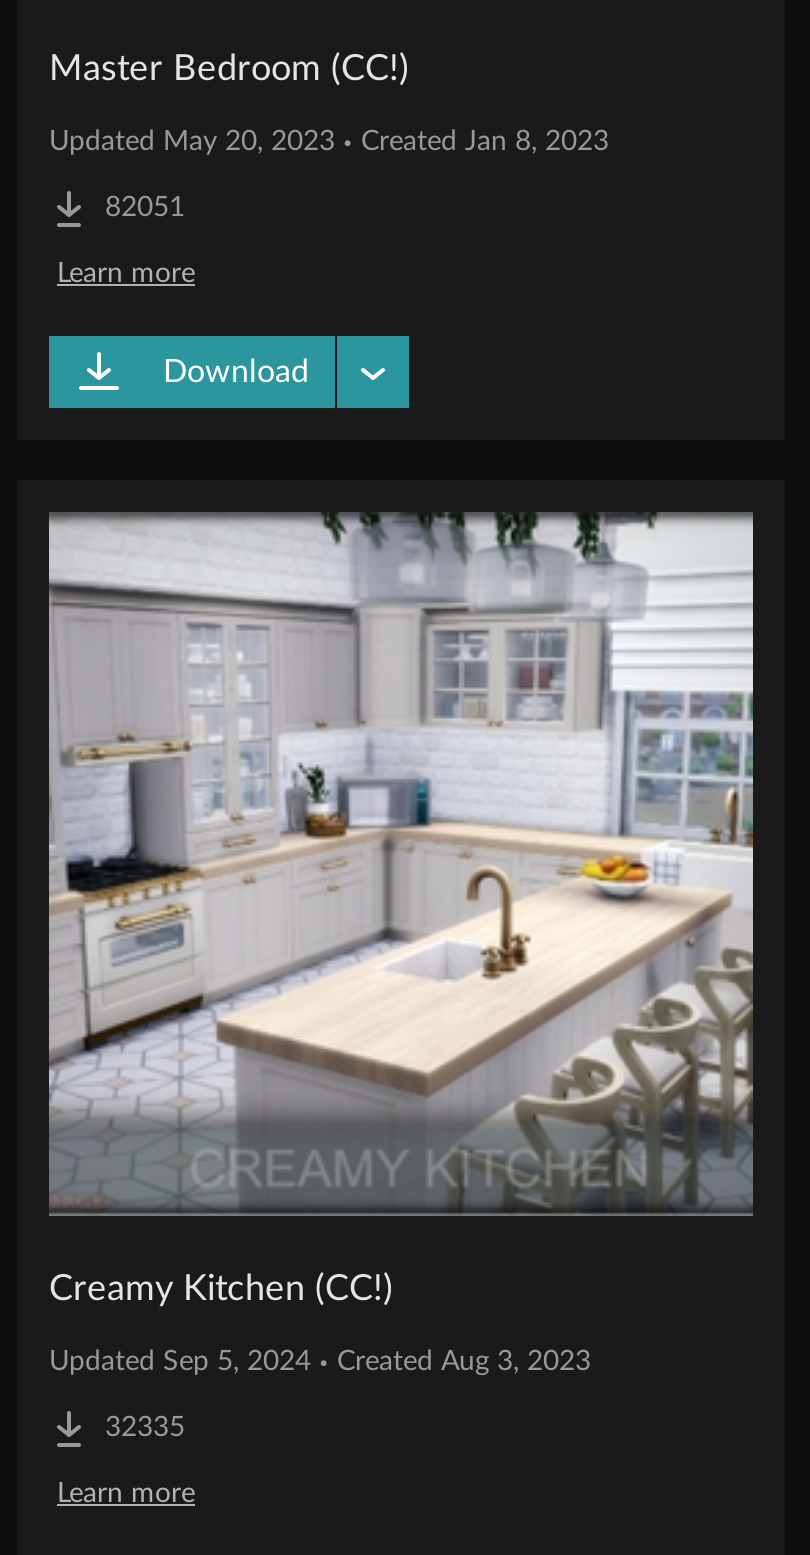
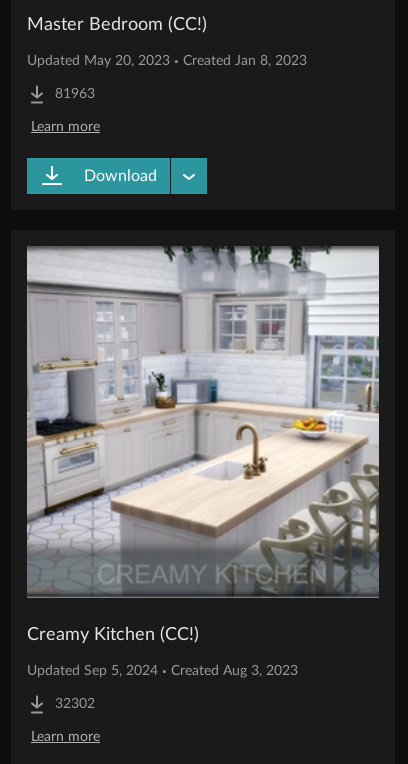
[105,194,185,222] 82051 -> [55,87,95,101] 81963
[105,1414,185,1442] 32335 -> [55,697,95,711] 32302

